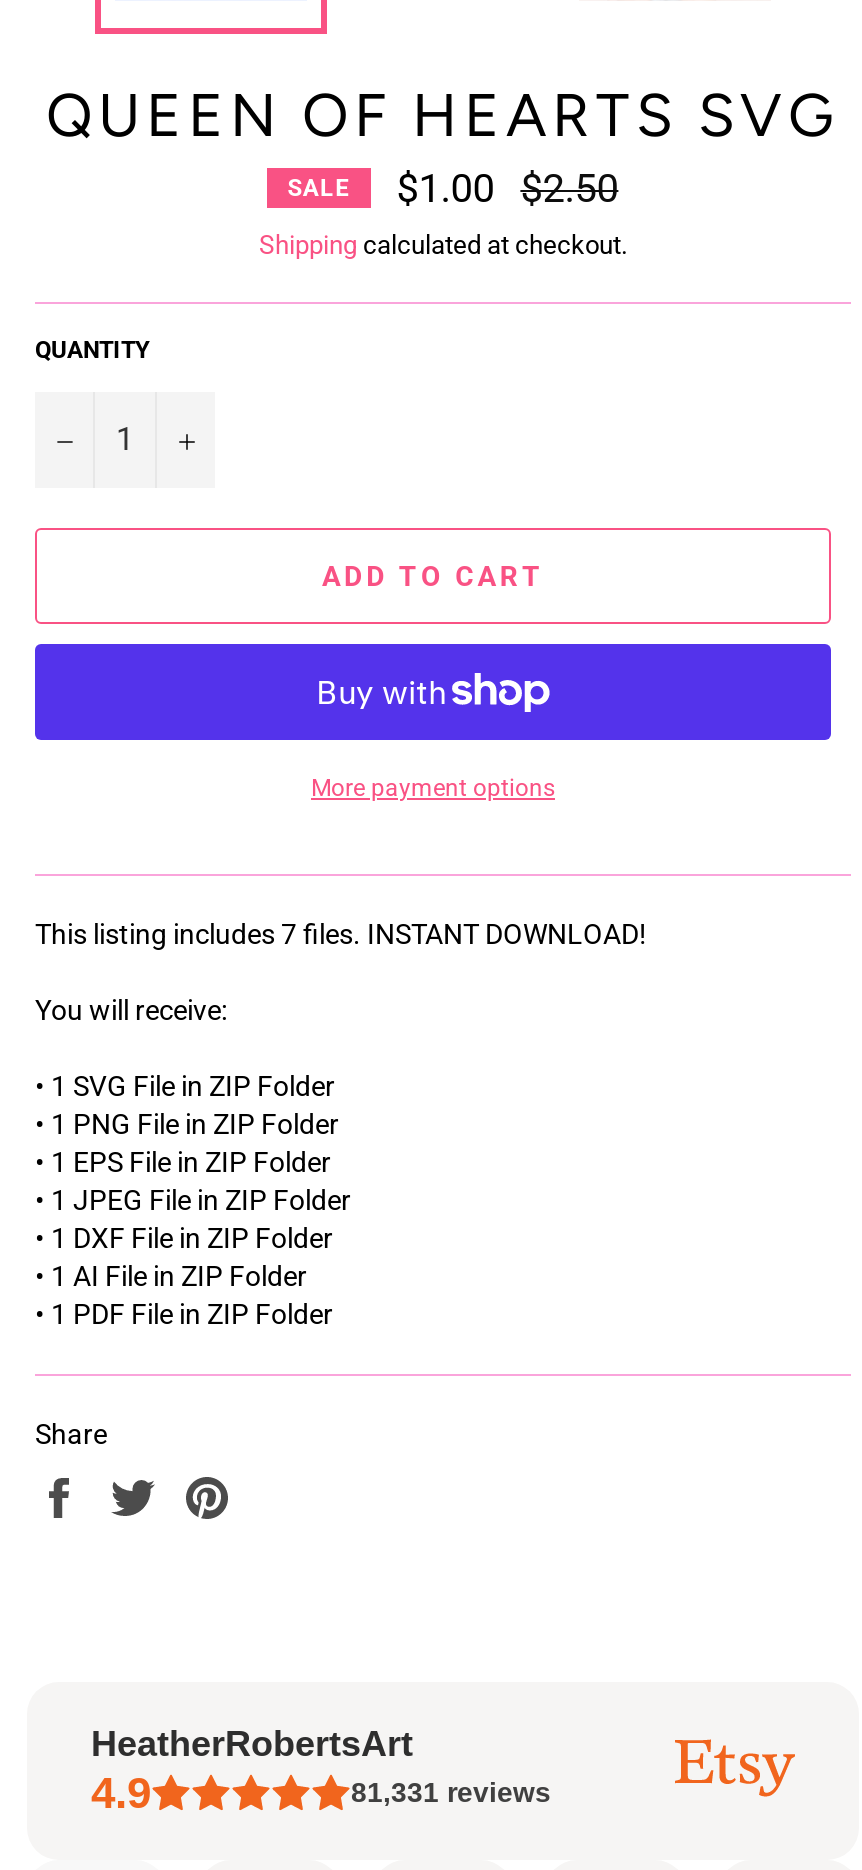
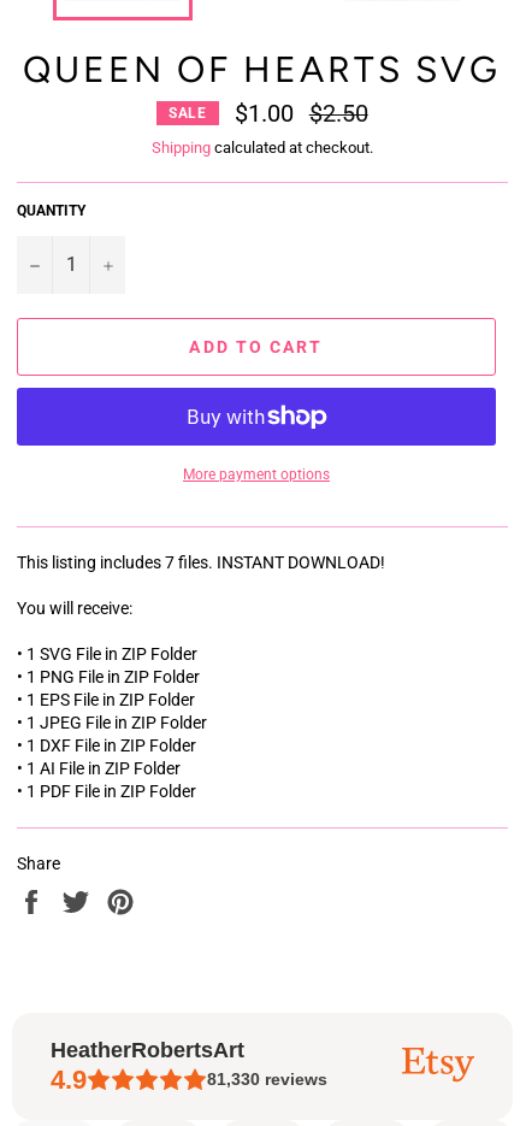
[351,1776,551,1808] 81,331 reviews -> [207,1070,327,1089] 81,330 reviews

